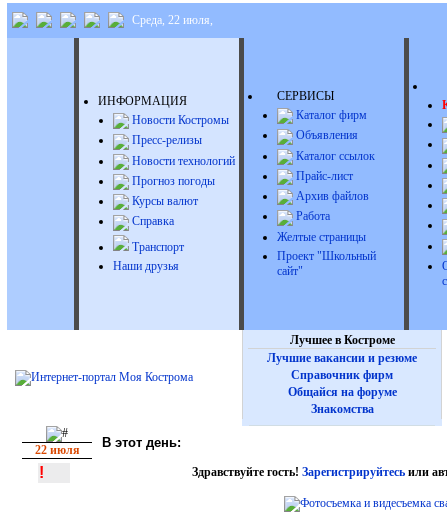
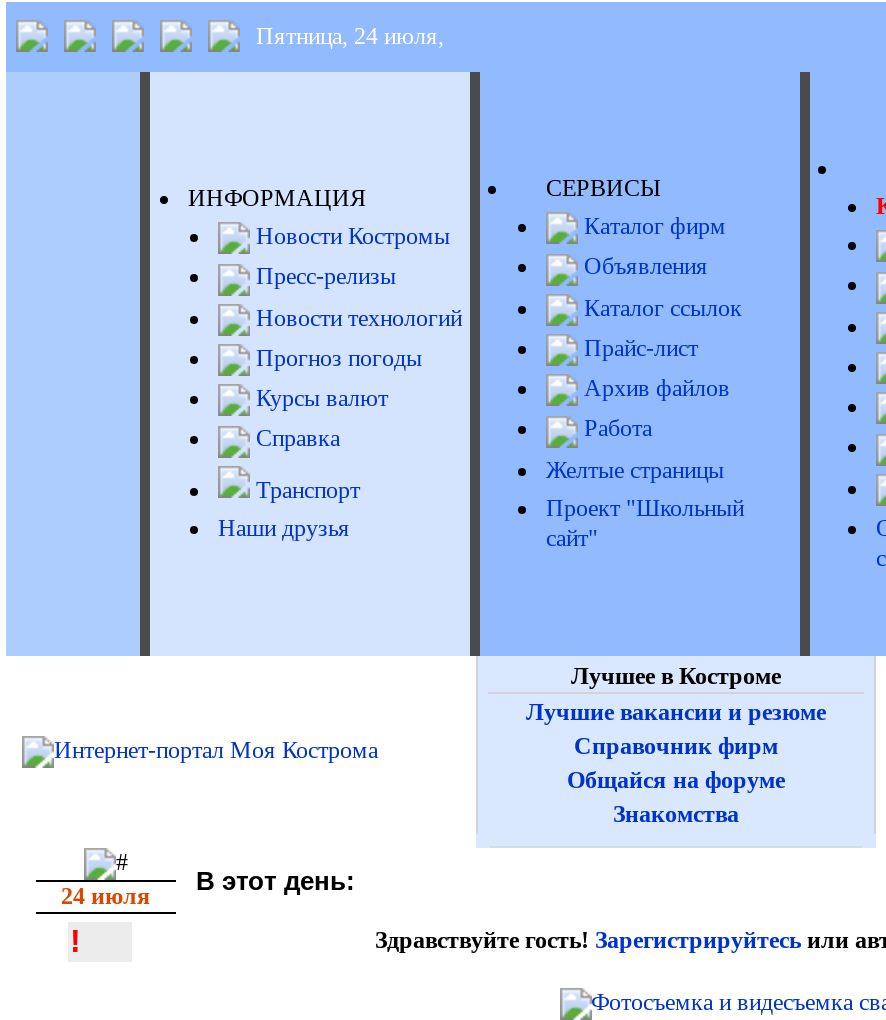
[132,13,213,27] Среда, 22 июля, -> [256,22,444,50] Пятница, 24 июля,
[34,435,181,457] 22 июля В этот день: -> [61,866,354,910] 24 июля В этот день:

